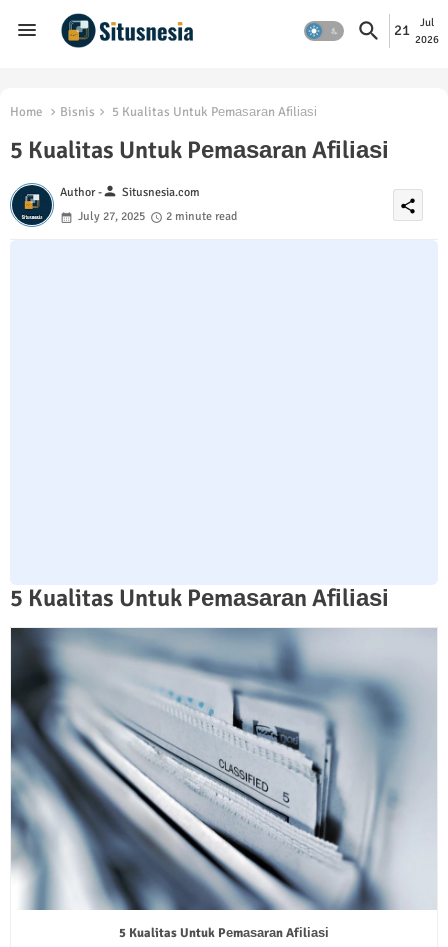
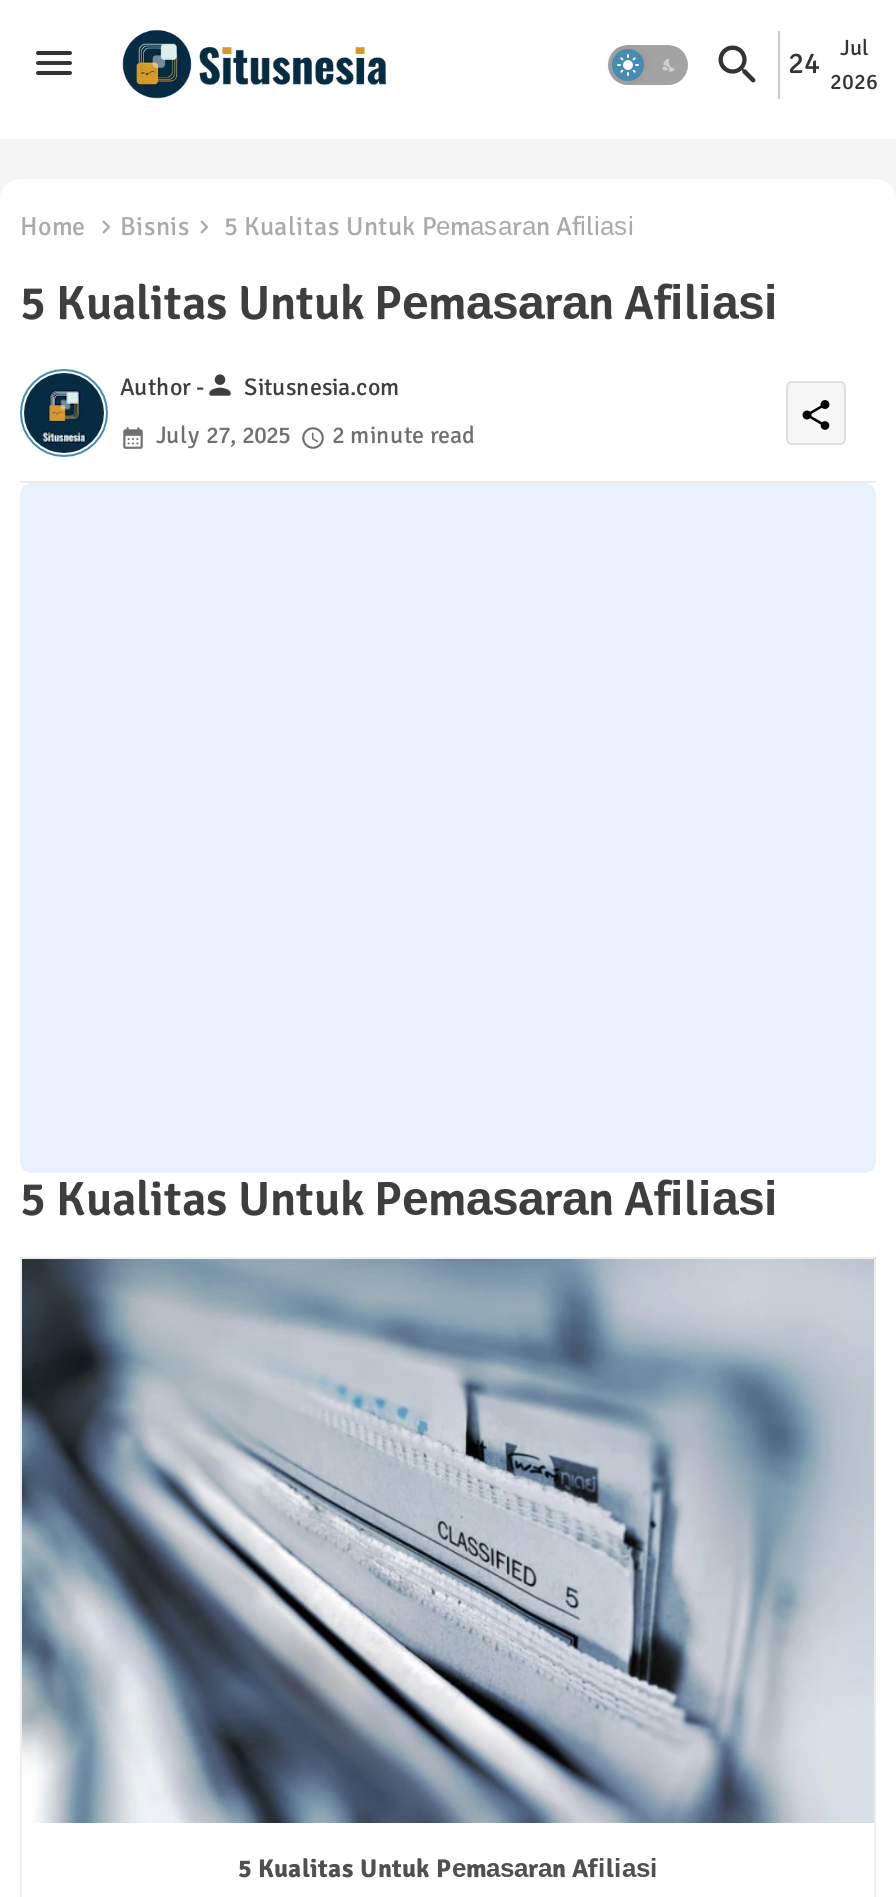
[394,15,439,45] 21 2026 Jul -> [788,34,878,94] 24 2026 Jul

